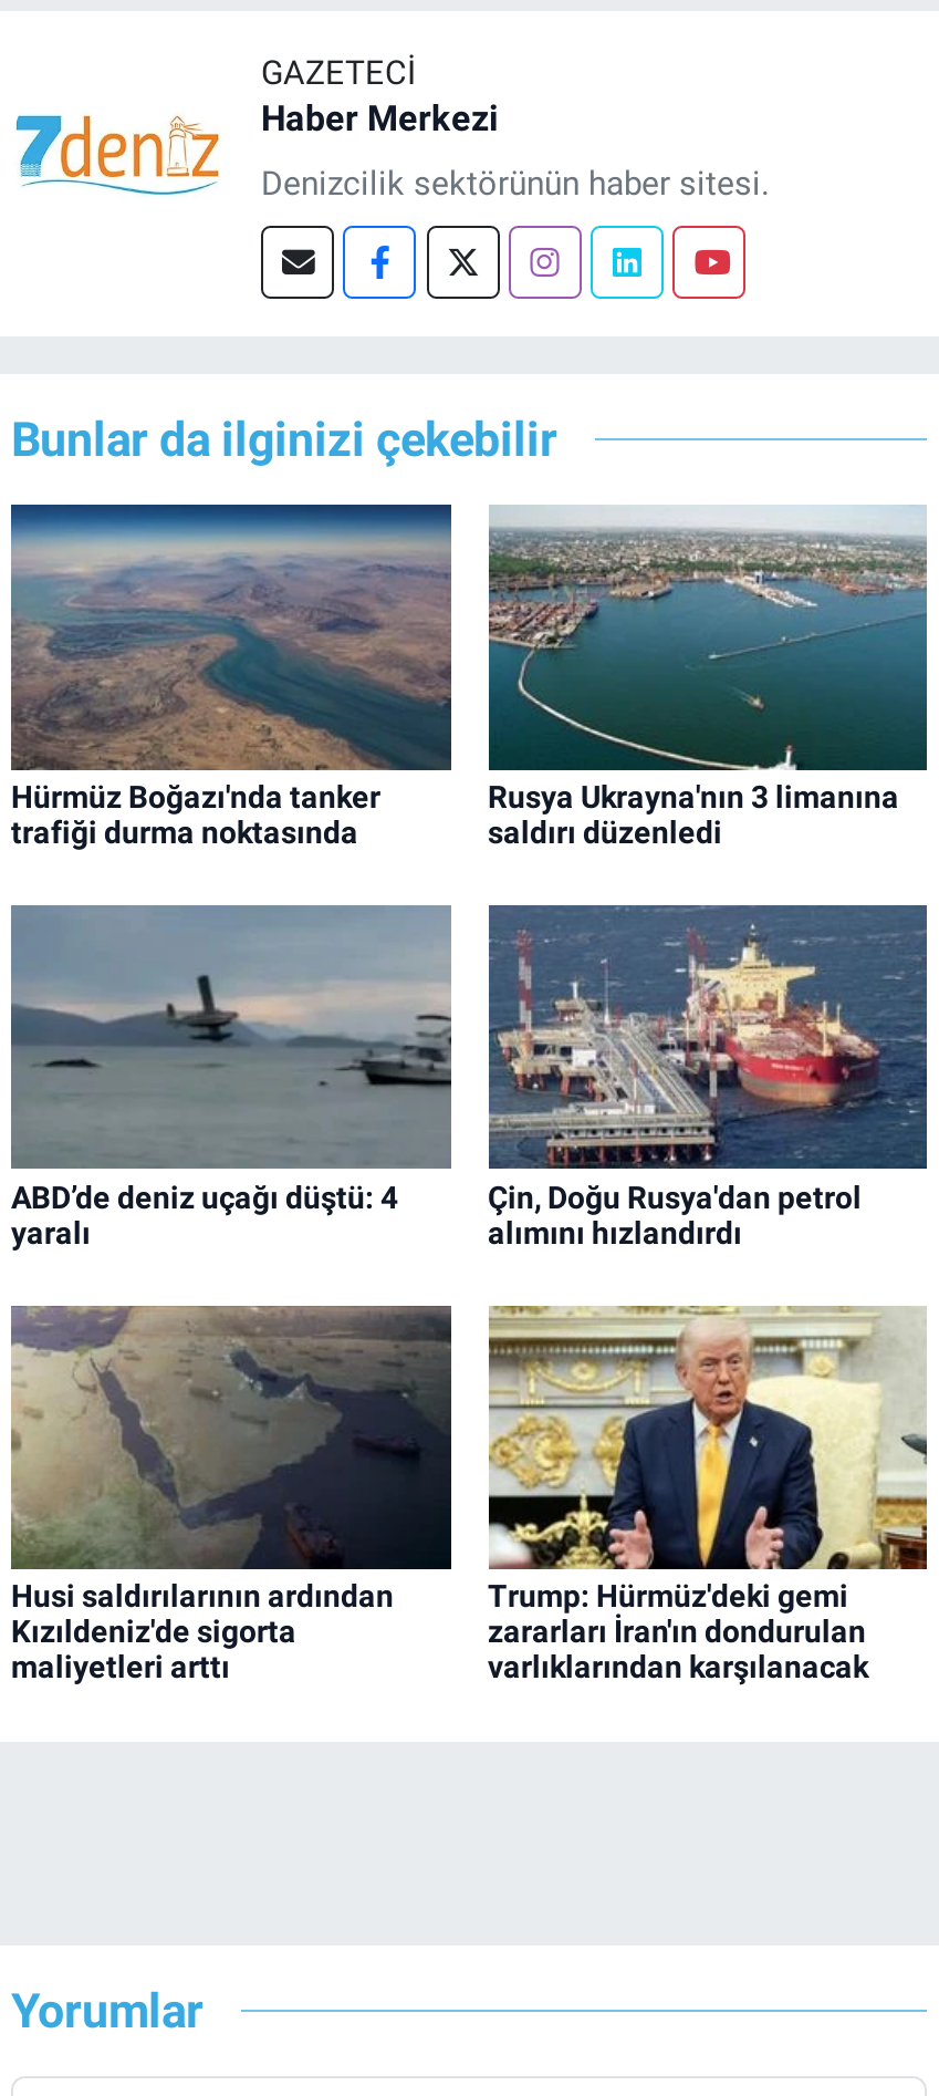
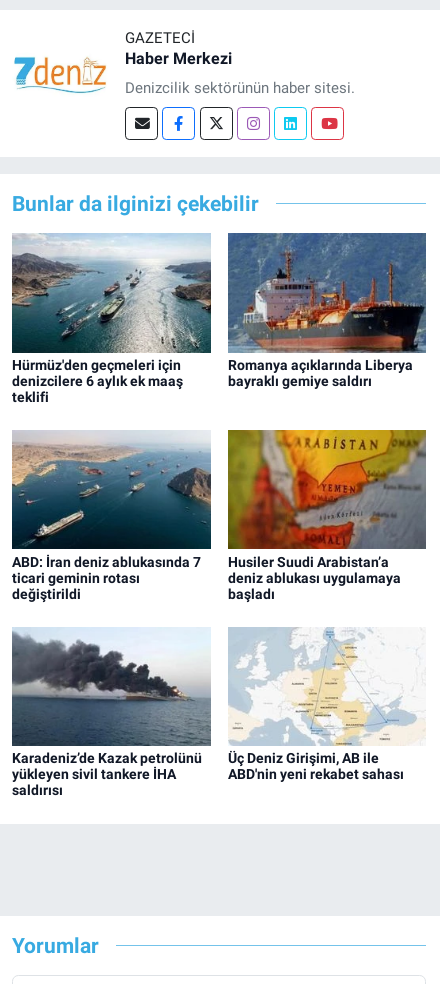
[11,502,451,849] [image] | Hürmüz Boğazı'nda tanker | trafiği durma noktasında -> [12,233,211,405] [image] | Hürmüz'den geçmeleri için | denizcilere 6 aylık ek maaş | teklifi
[488,505,927,849] [image] | Rusya Ukrayna'nın 3 limanına | saldırı düzenledi -> [227,232,426,389] [image] | Romanya açıklarında Liberya | bayraklı gemiye saldırı
[11,903,451,1250] [image] | ABD’de deniz uçağı düştü: 4 | yaralı -> [11,430,212,602] [image] | ABD: İran deniz ablukasında 7 | ticari geminin rotası | değiştirildi
[487,903,927,1250] [image] | Çin, Doğu Rusya'dan petrol | alımını hızlandırdı -> [227,429,427,602] [image] | Husiler Suudi Arabistan’a | deniz ablukası uygulamaya | başladı
[11,1304,453,1685] [image] | Husi saldırılarının ardından | Kızıldeniz'de sigorta | maliyetleri arttı -> [12,627,212,798] [image] | Karadeniz’de Kazak petrolünü | yükleyen sivil tankere İHA | saldırısı
[487,1304,929,1685] [image] | Trump: Hürmüz'deki gemi | zararları İran'ın dondurulan | varlıklarından karşılanacak -> [227,627,426,782] [image] | Üç Deniz Girişimi, AB ile | ABD'nin yeni rekabet sahası

